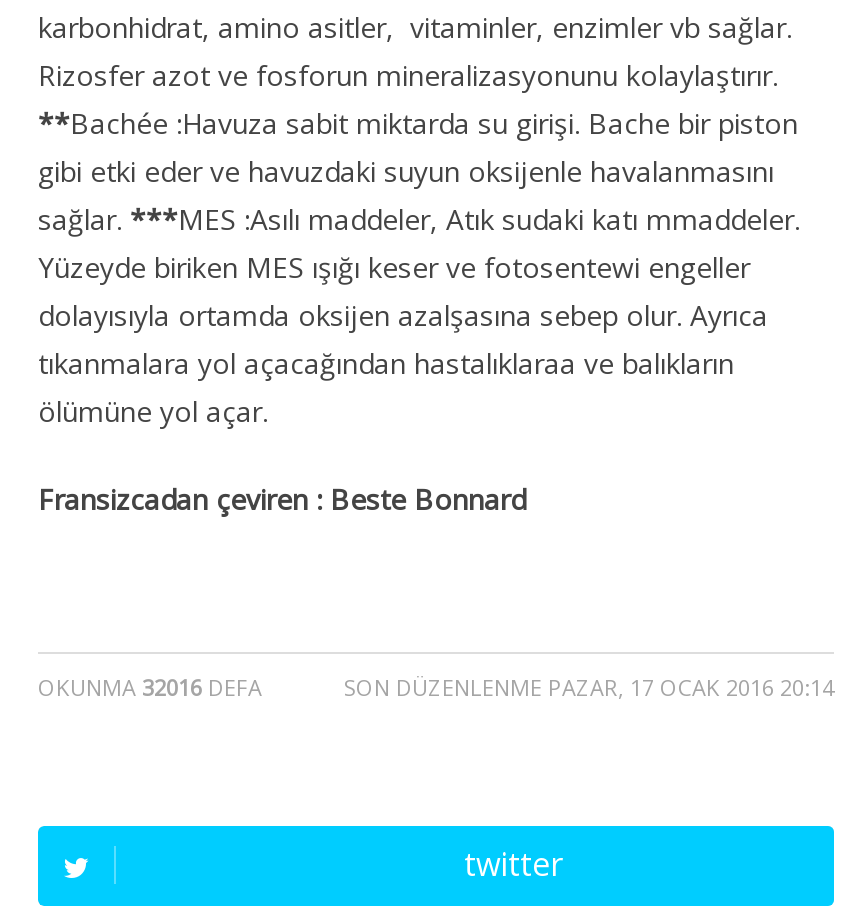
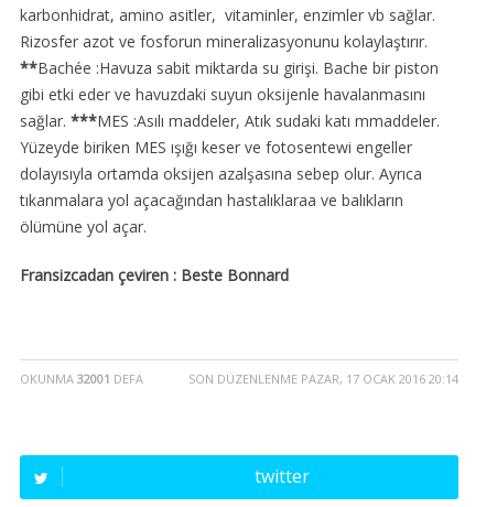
[38,671,262,701] OKUNMA 32016 DEFA -> [20,370,143,386] OKUNMA 32001 DEFA

